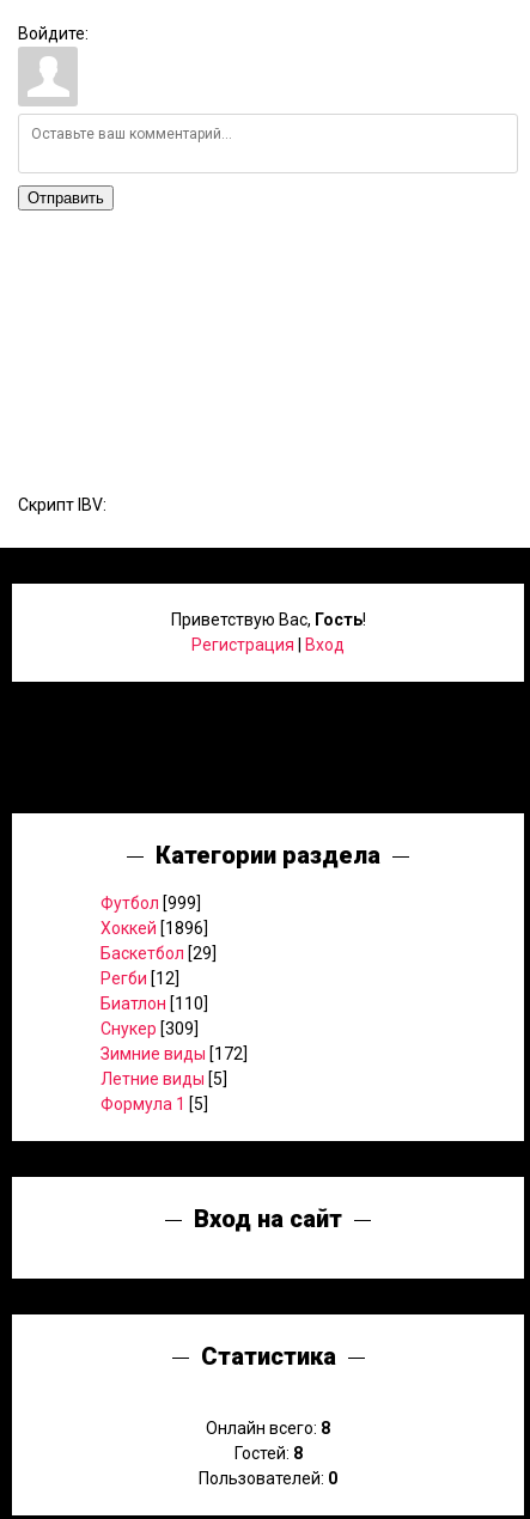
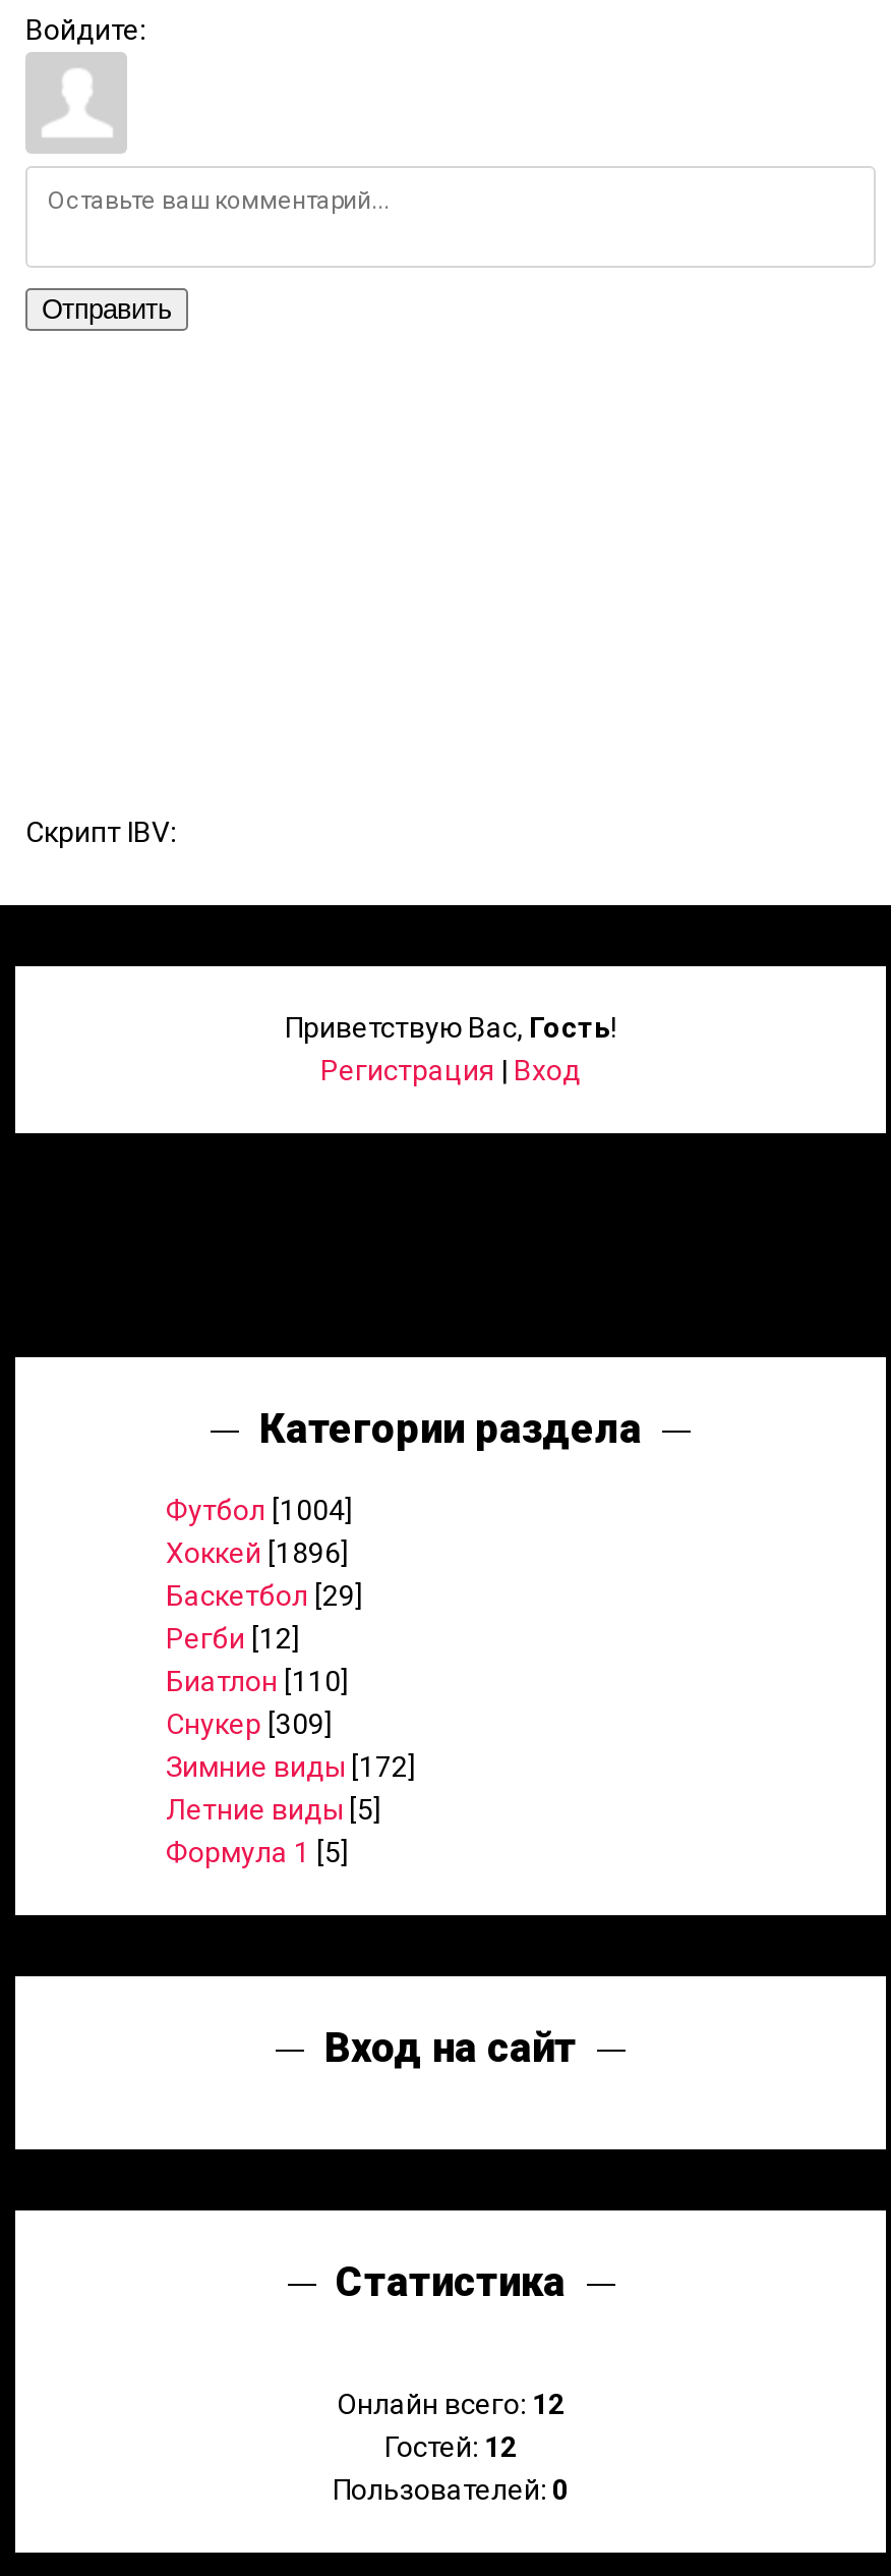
[100,893,201,912] Футбол [999] -> [166,1493,353,1526] Футбол [1004]
[206,1418,330,1437] Онлайн всего: 8 -> [337,2387,565,2420] Онлайн всего: 12
[234,1443,302,1462] Гостей: 8 -> [384,2430,517,2462] Гостей: 12

